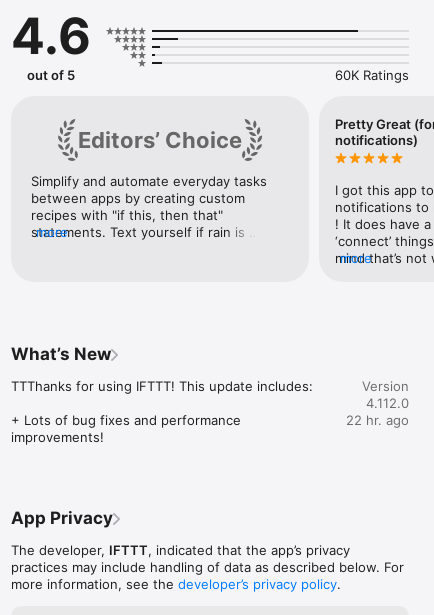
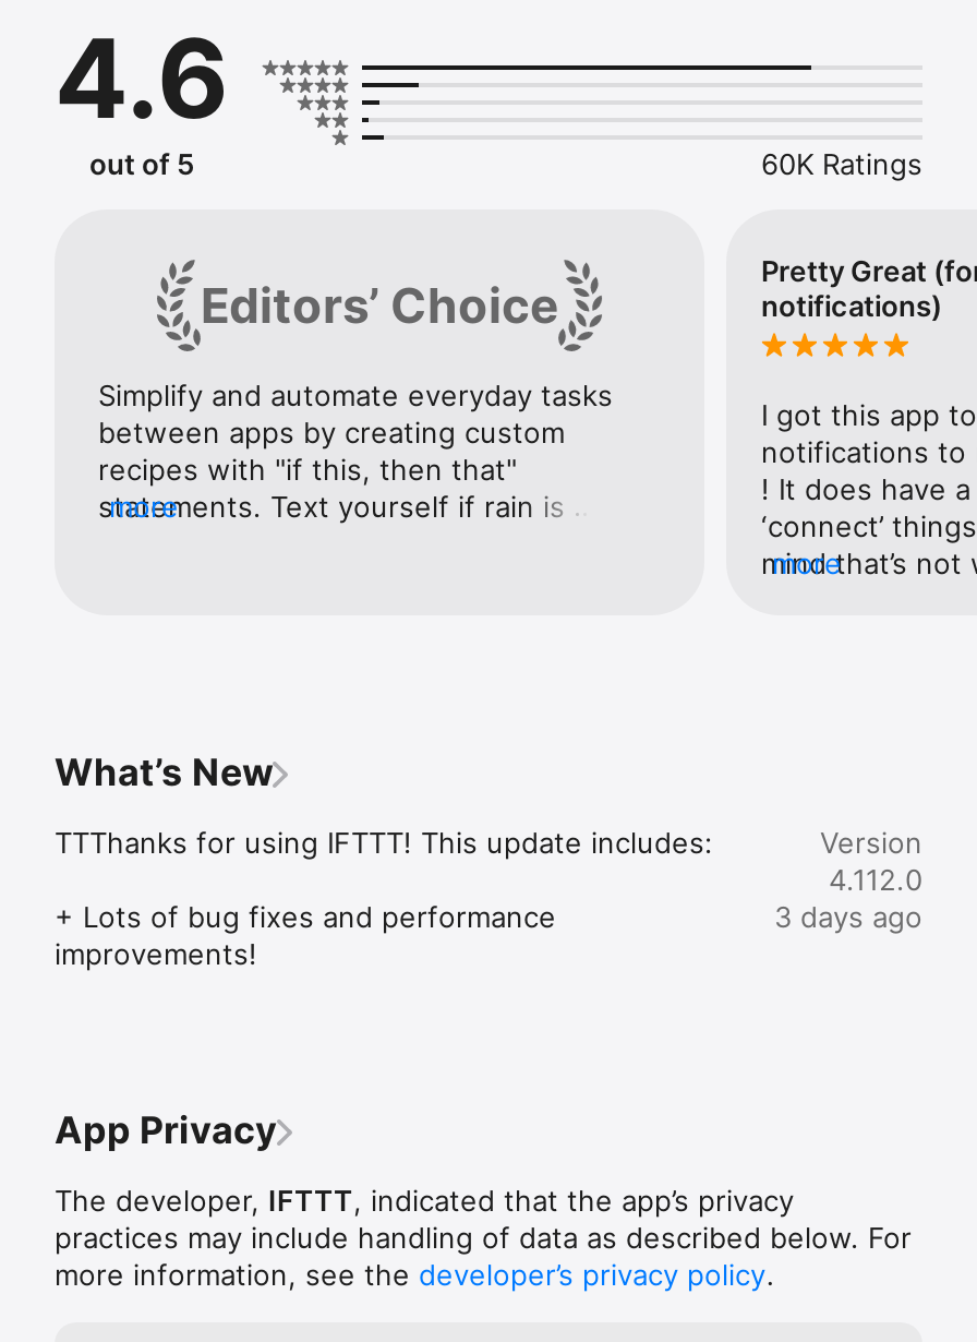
[346,412,409,428] 22 hr. ago -> [774,899,922,934] 3 days ago

